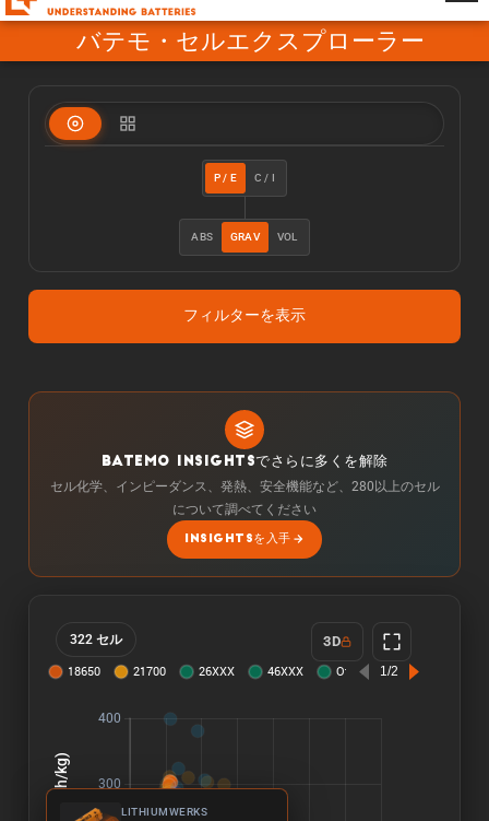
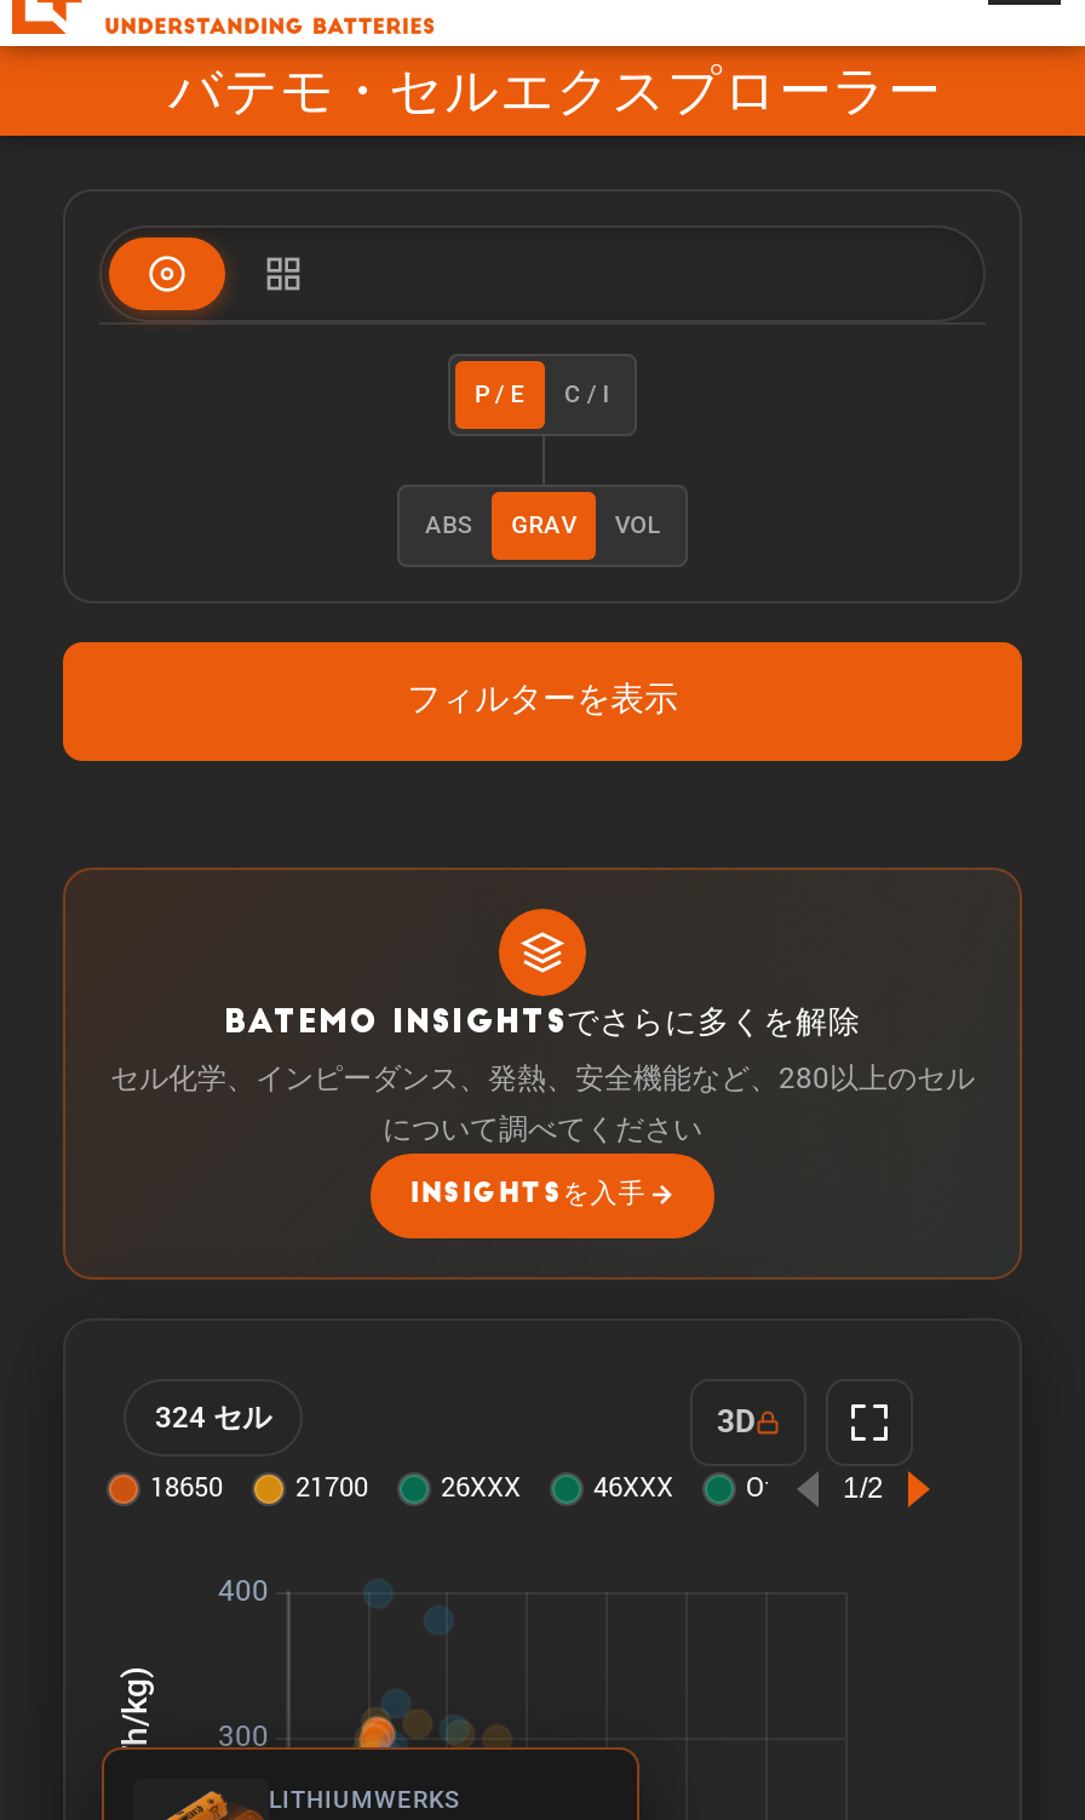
[70,631,122,647] 322 セル -> [155,1400,271,1433] 324 セル

